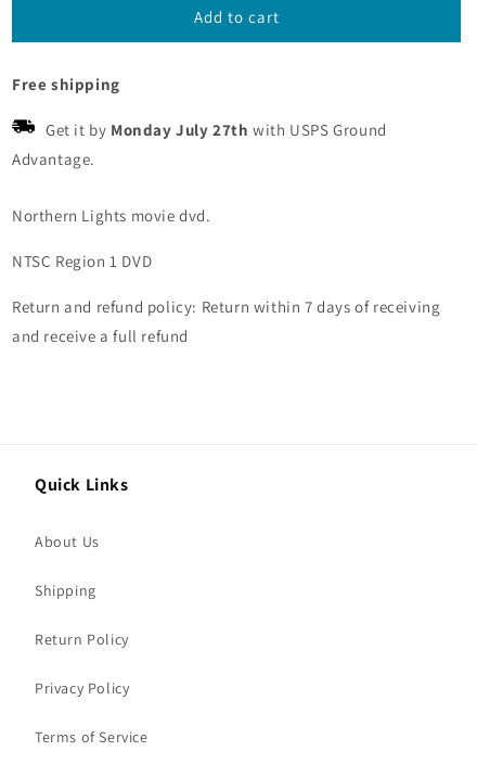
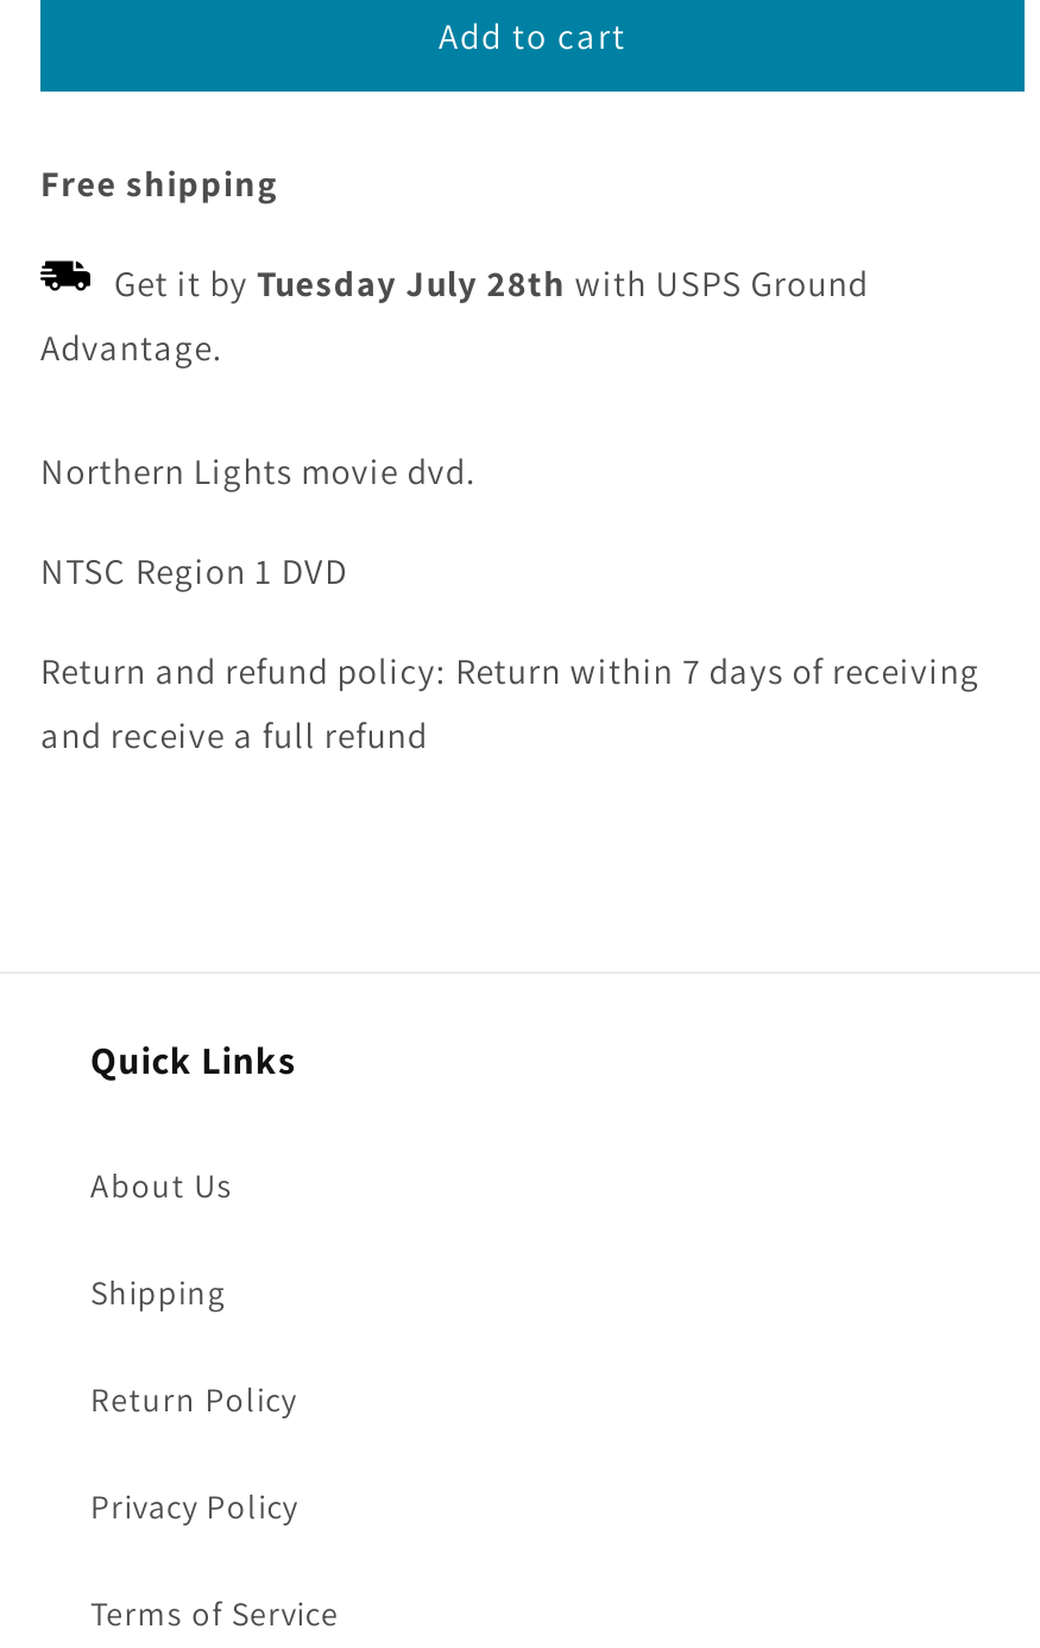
[46,120,387,140] Get it by Monday July 27th with USPS Ground -> [114,261,869,306] Get it by Tuesday July 28th with USPS Ground

